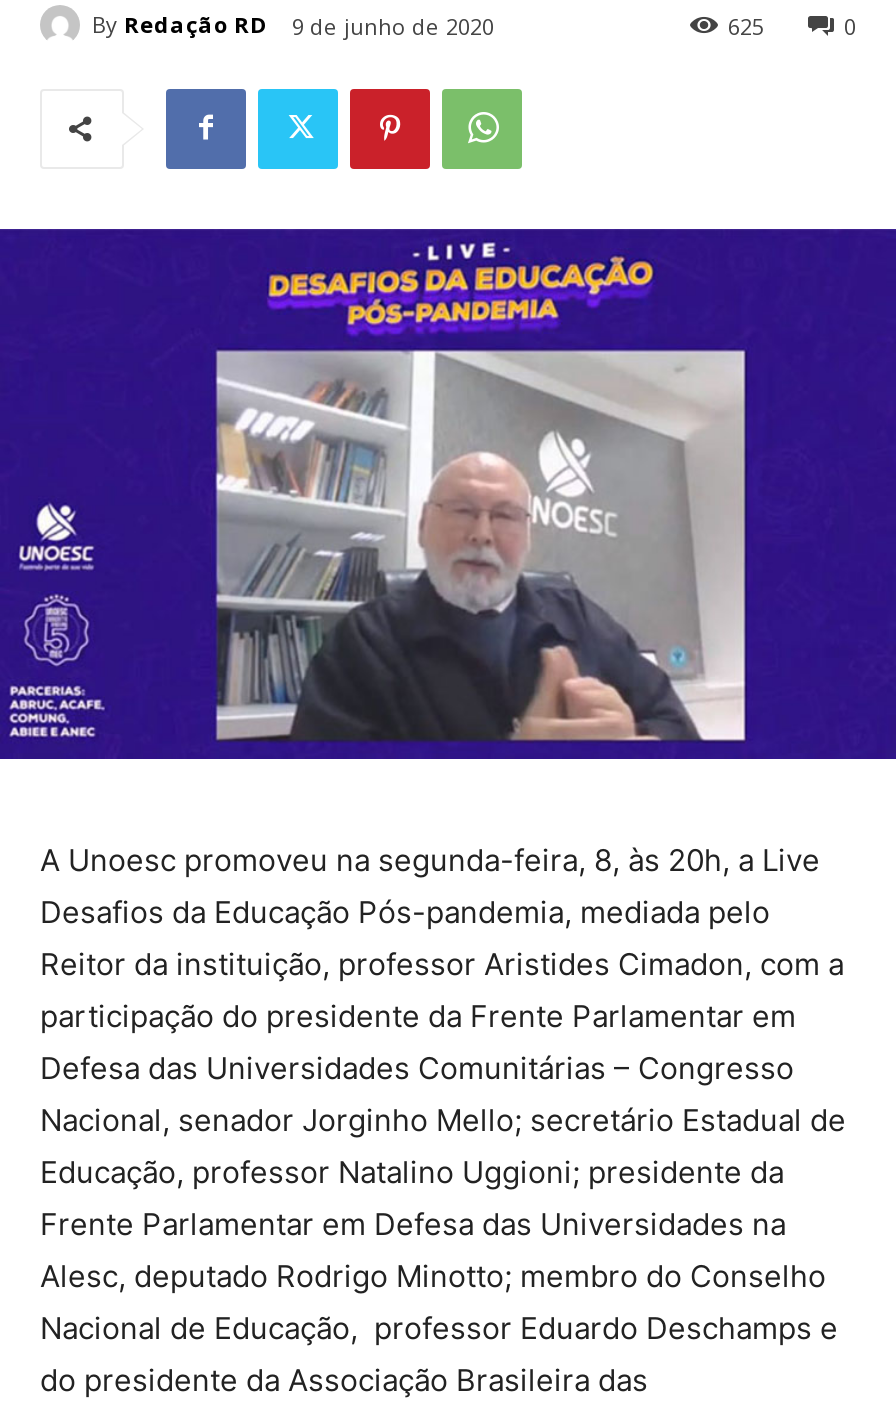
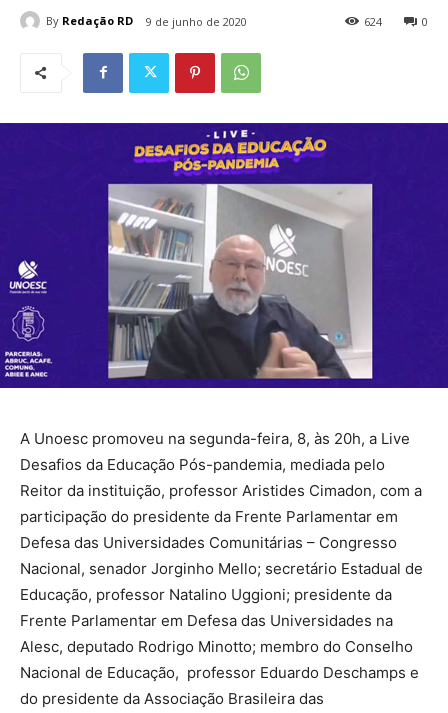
[728,10,764,40] 625 -> [364,14,382,29] 624

